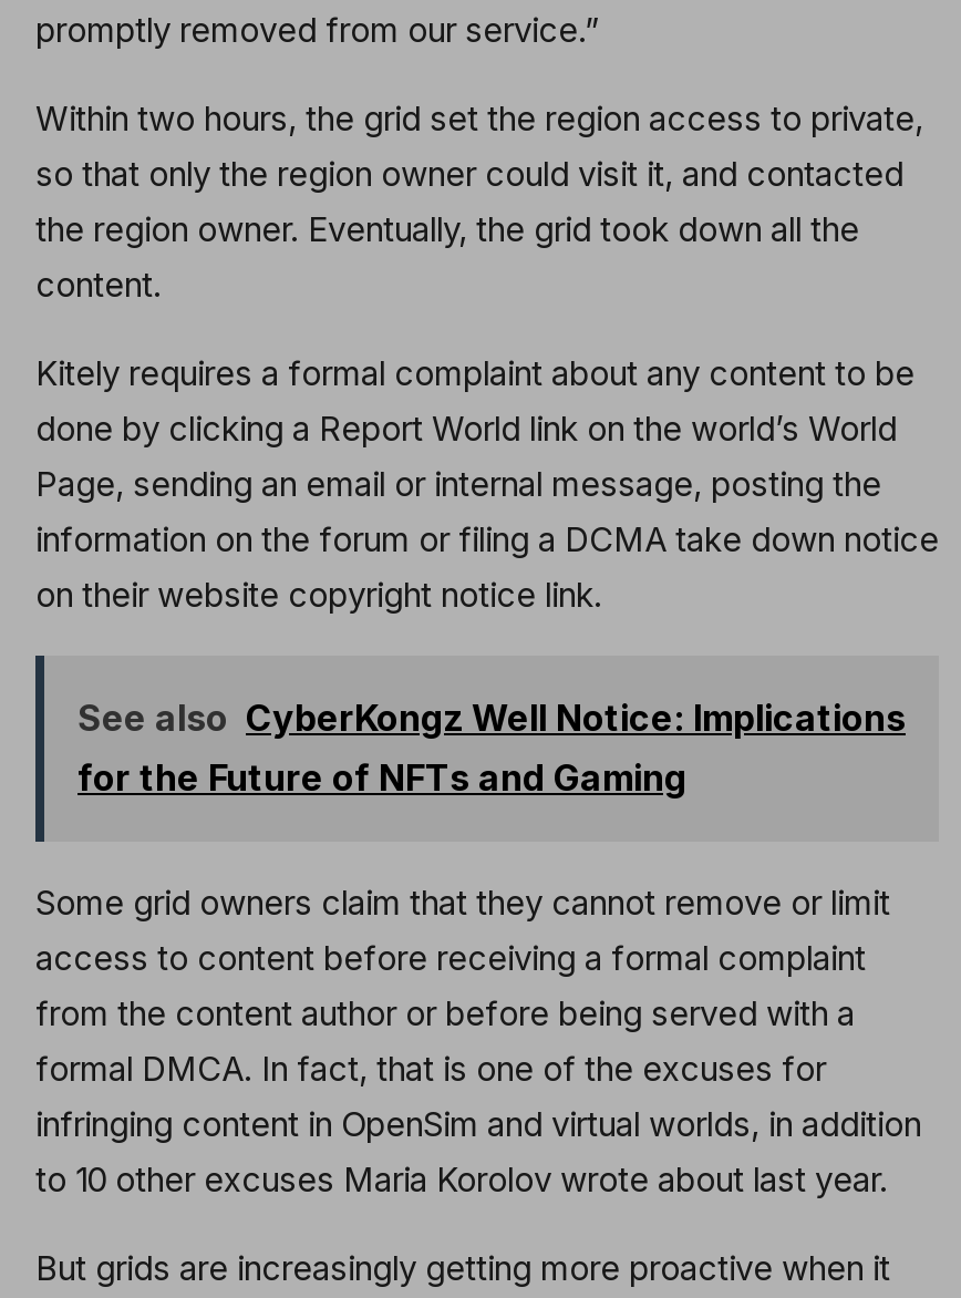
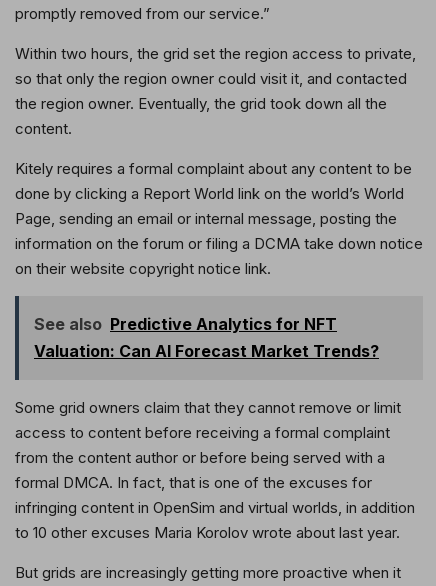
[77,695,906,799] See also CyberKongz Well Notice: Implications | for the Future of NFTs and Gaming -> [34,314,379,361] See also Predictive Analytics for NFT | Valuation: Can AI Forecast Market Trends?

